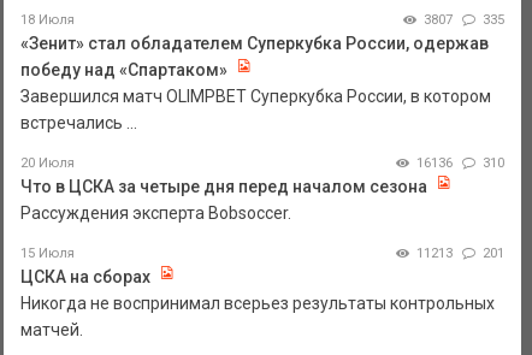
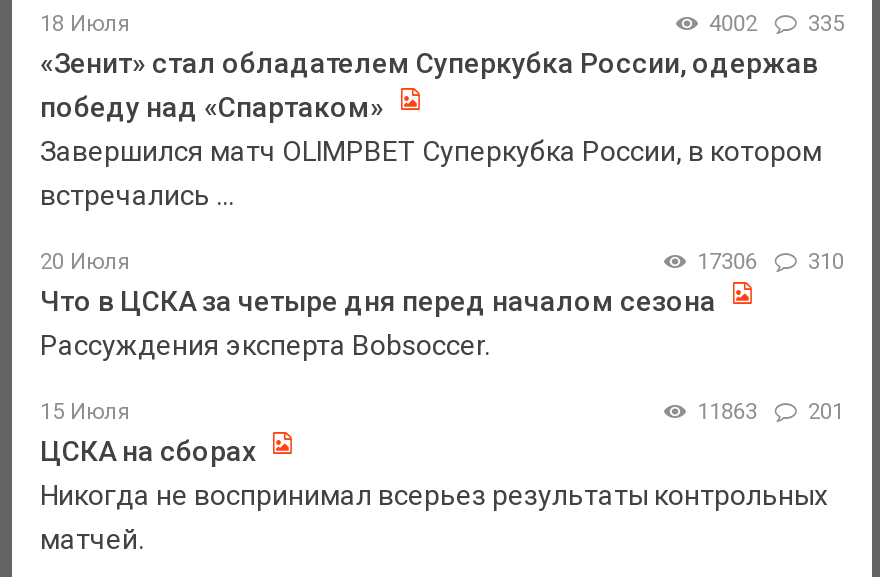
[423,12,504,28] 3807 335 -> [709,11,844,37] 4002 335
[416,155,504,171] 16136 310 -> [697,249,844,275] 17306 310
[416,246,504,261] 11213 201 -> [697,399,844,425] 11863 201

